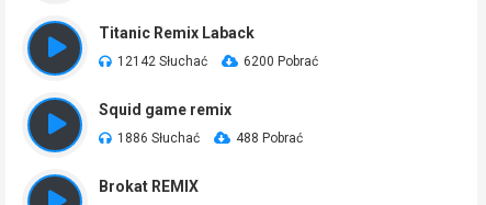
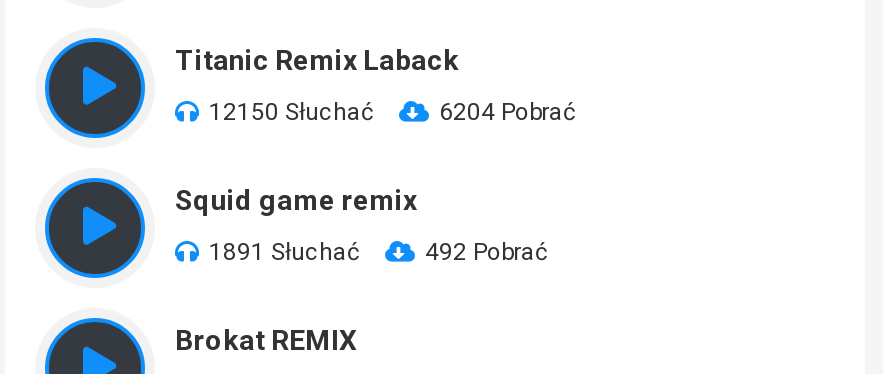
[117,54,207,69] 12142 Słuchać -> [209,98,373,126] 12150 Słuchać
[244,54,318,69] 6200 Pobrać -> [439,98,575,126] 6204 Pobrać
[117,130,200,146] 1886 Słuchać -> [209,238,359,266] 1891 Słuchać
[236,130,303,146] 488 Pobrać -> [425,238,547,266] 492 Pobrać

